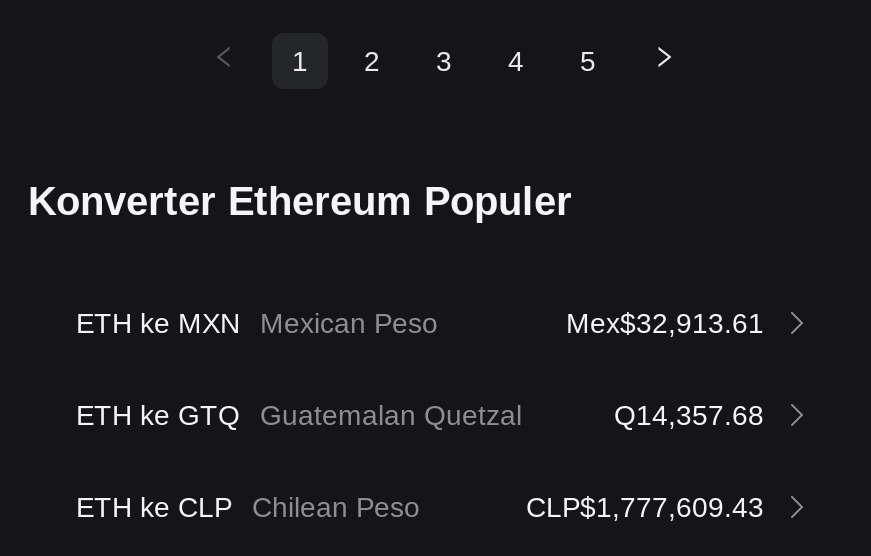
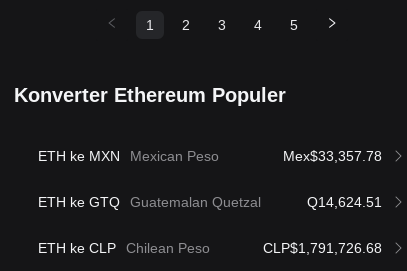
[566,307,764,339] Mex$32,913.61 -> [283,148,382,164] Mex$33,357.78
[614,399,764,431] Q14,357.68 -> [307,194,382,210] Q14,624.51
[526,491,764,523] CLP$1,777,609.43 -> [263,240,382,256] CLP$1,791,726.68

